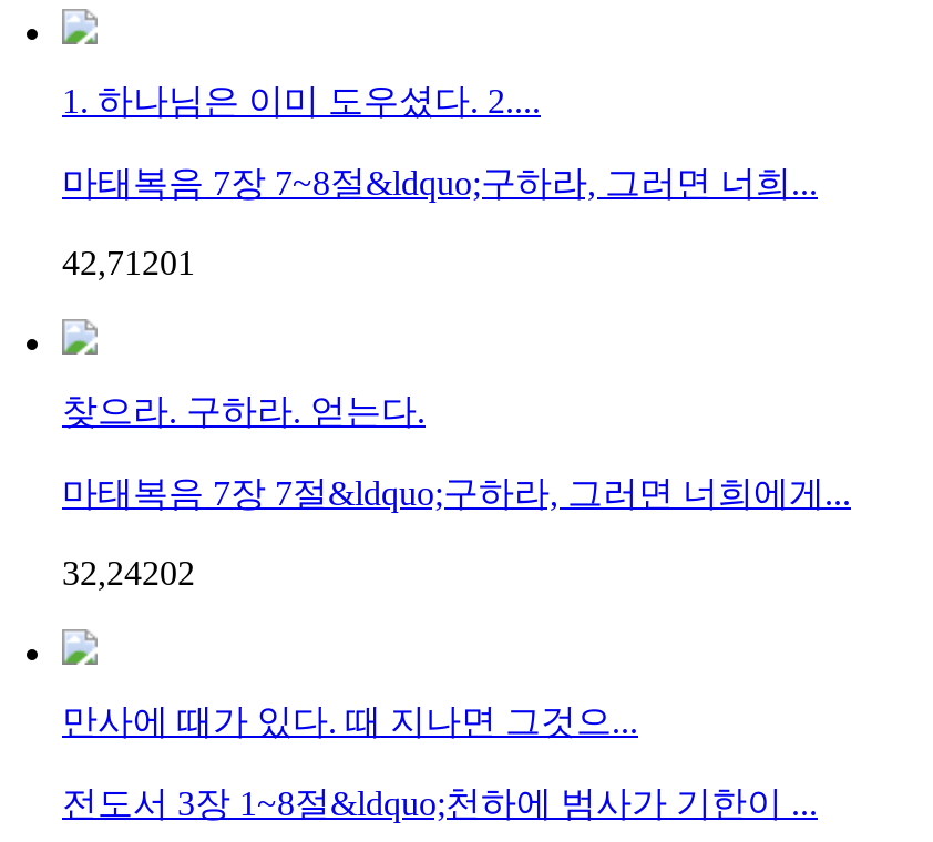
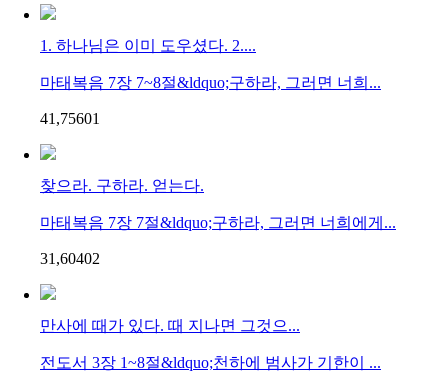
[62,245,195,282] 42,71201 -> [40,110,100,127] 41,75601
[62,555,195,593] 32,24202 -> [40,250,100,267] 31,60402

